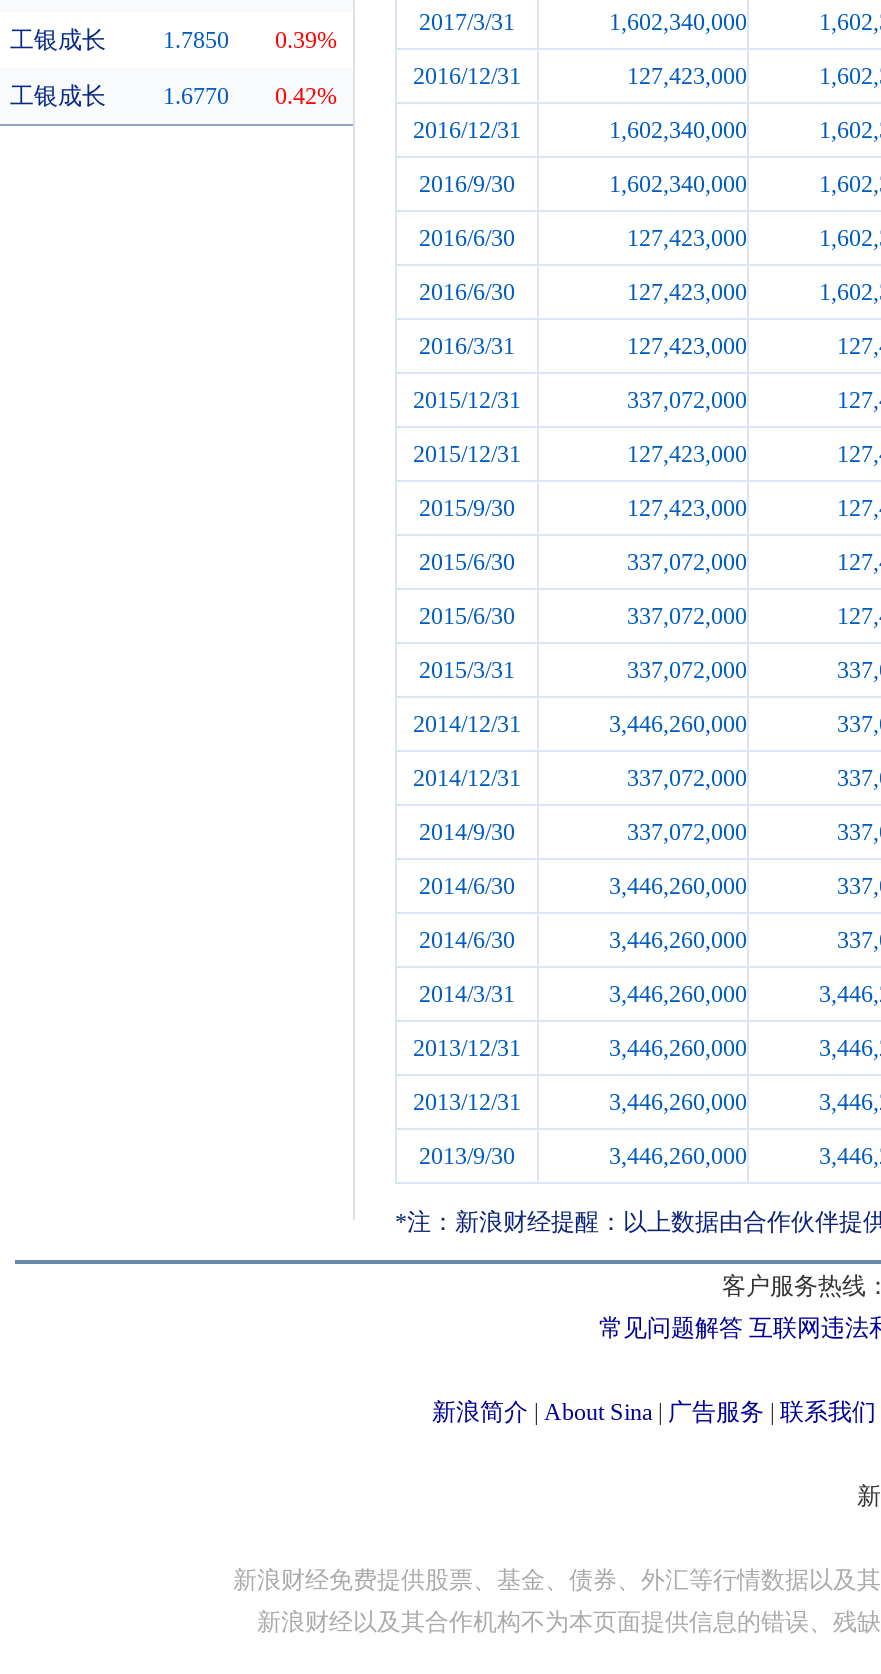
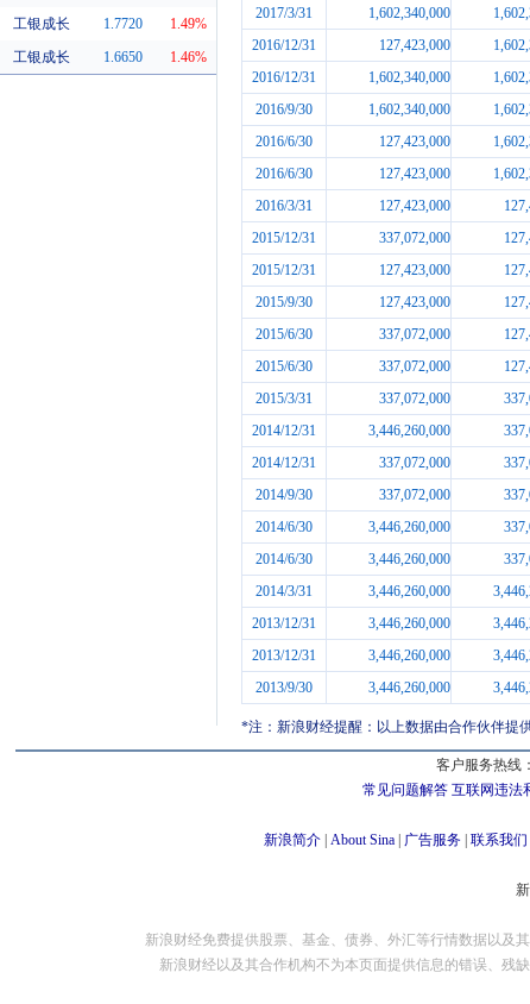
[163,26,229,54] 1.7850 -> [103,15,143,32] 1.7720
[275,26,337,54] 0.39% -> [170,15,207,32] 1.49%
[163,82,229,110] 1.6770 -> [103,49,143,65] 1.6650
[275,82,337,110] 0.42% -> [170,49,207,65] 1.46%

